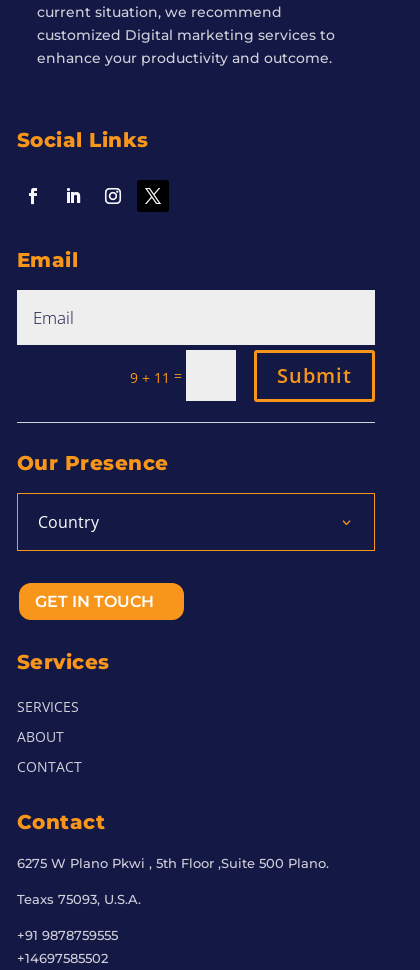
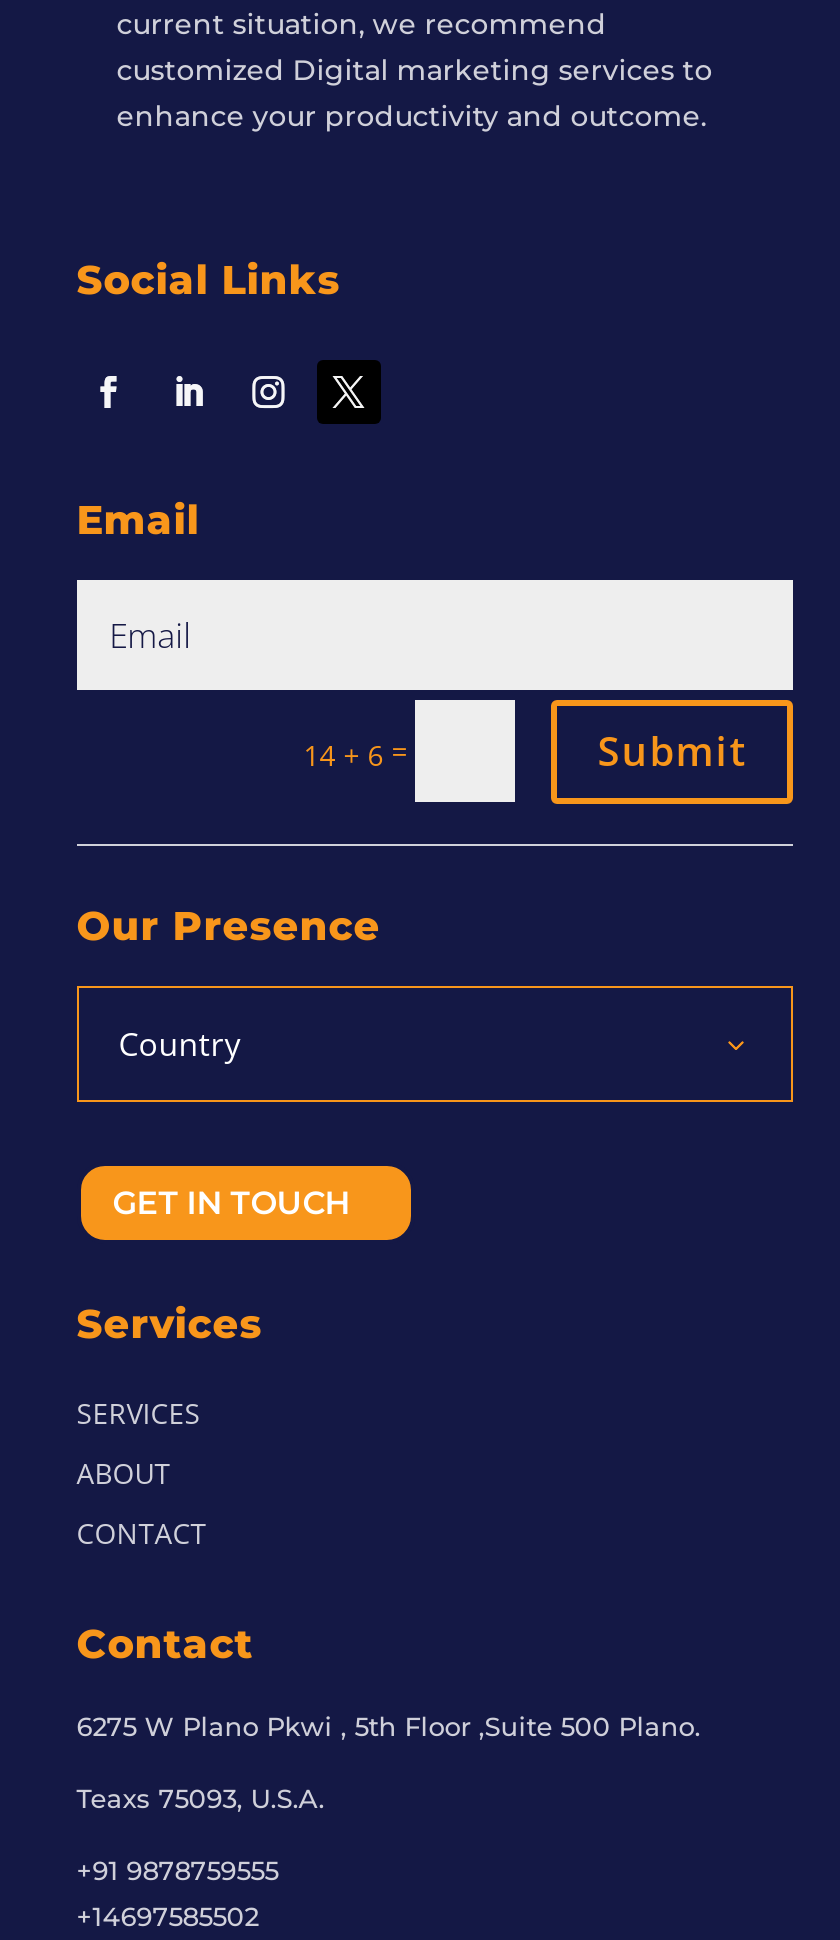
[130,366,186,387] 9 + 11 = -> [303,732,415,774] 14 + 6 =

